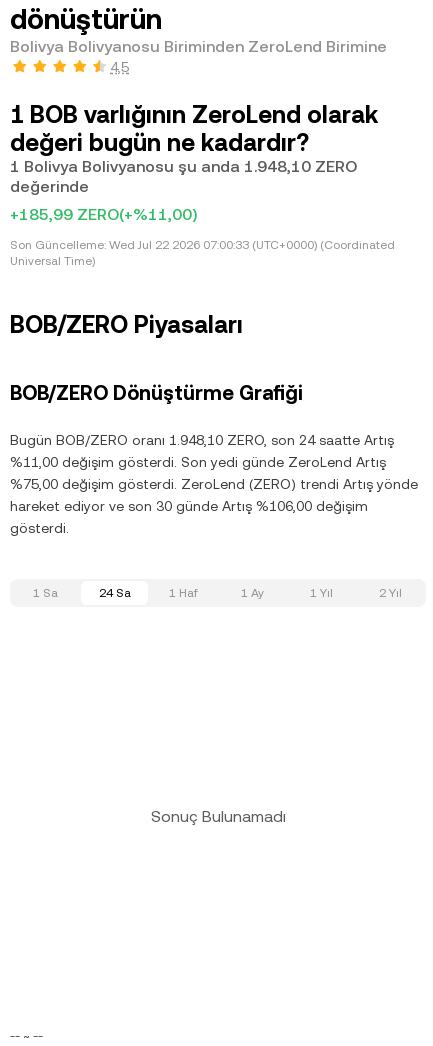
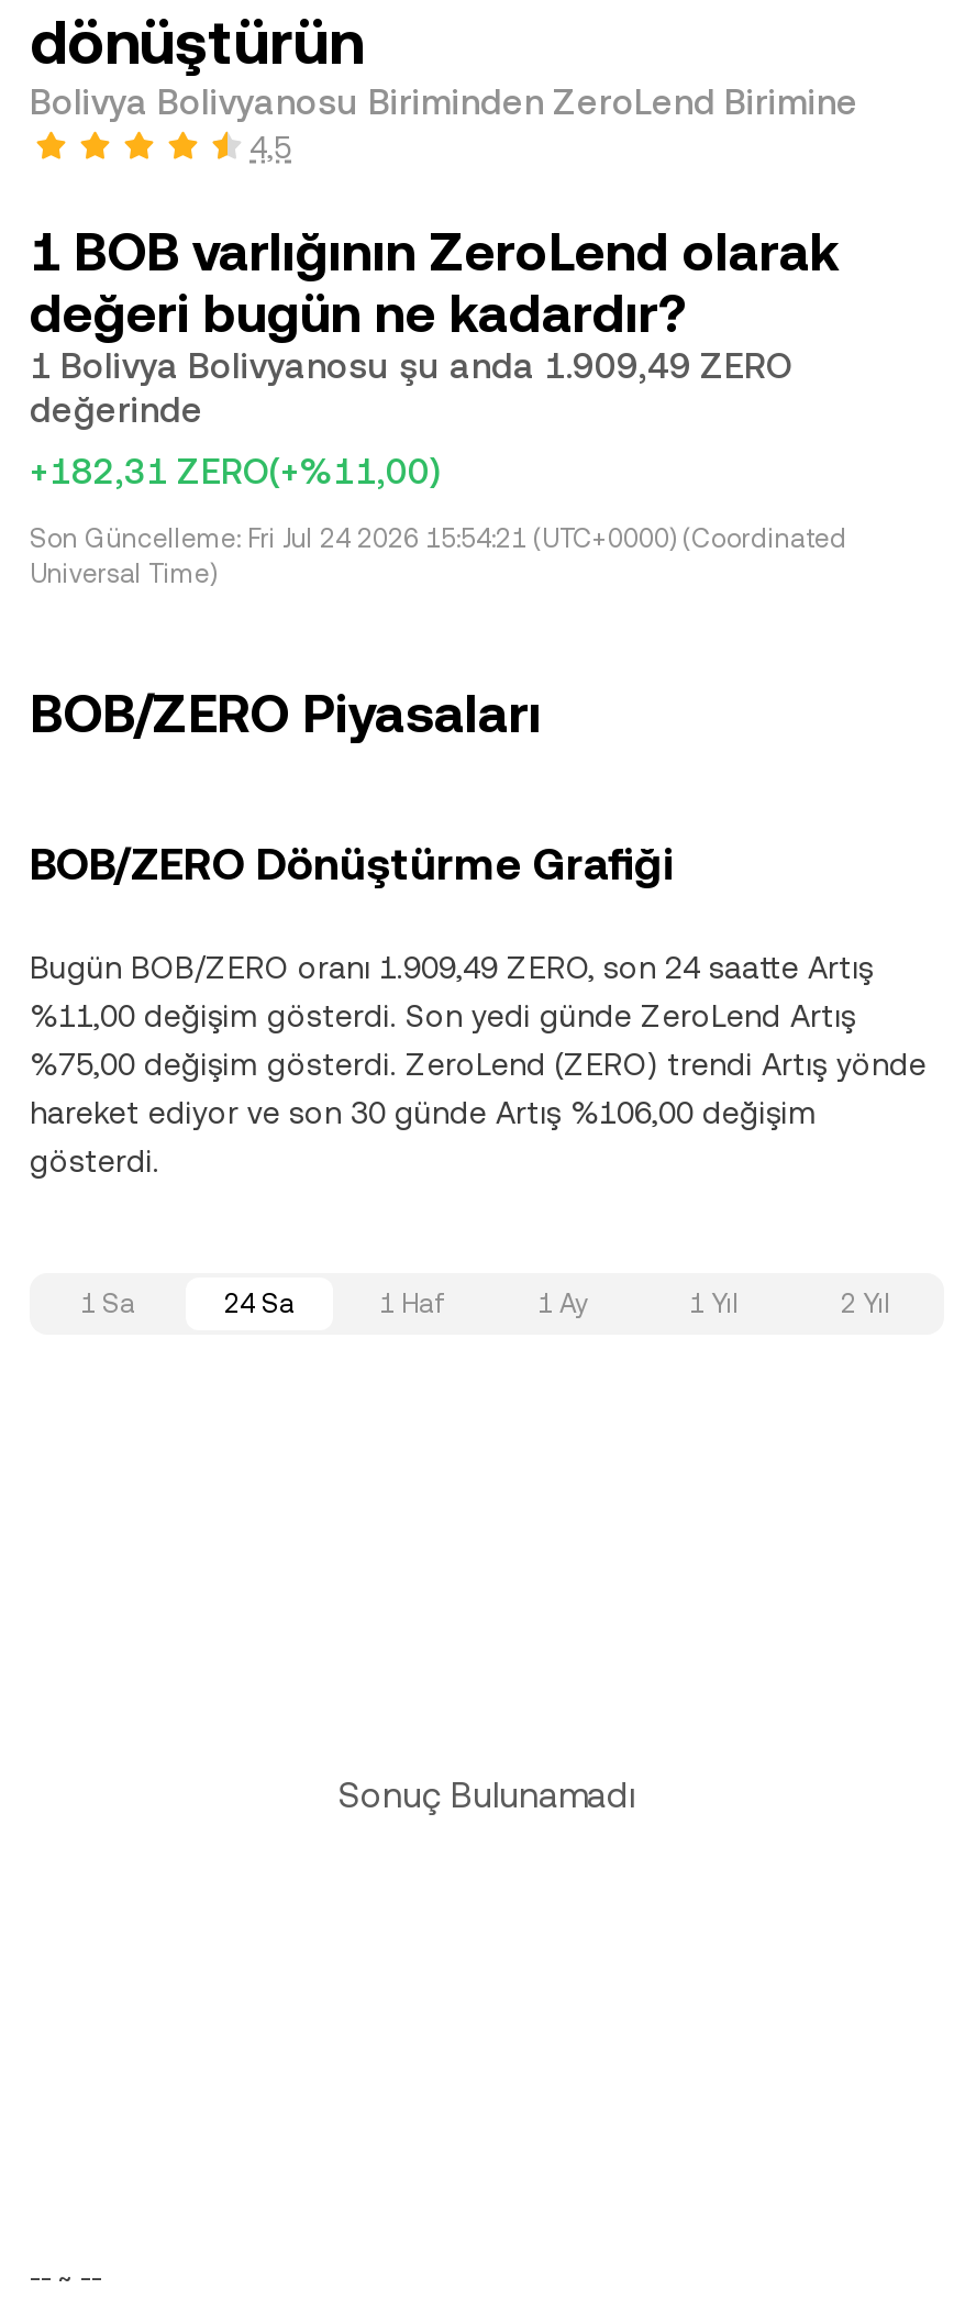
[10,157,357,176] 1 Bolivya Bolivyanosu şu anda 1.948,10 ZERO -> [30,345,792,387] 1 Bolivya Bolivyanosu şu anda 1.909,49 ZERO
[10,205,197,224] +185,99 ZERO(+%11,00) -> [30,451,441,493] +182,31 ZERO(+%11,00)
[10,238,395,252] Son Güncelleme: Wed Jul 22 2026 07:00:33 (UTC+0000) (Coordinated -> [30,523,847,554] Son Güncelleme: Fri Jul 24 2026 15:54:21 (UTC+0000) (Coordinated
[10,432,394,448] Bugün BOB/ZERO oranı 1.948,10 ZERO, son 24 saatte Artış -> [30,950,874,985] Bugün BOB/ZERO oranı 1.909,49 ZERO, son 24 saatte Artış

